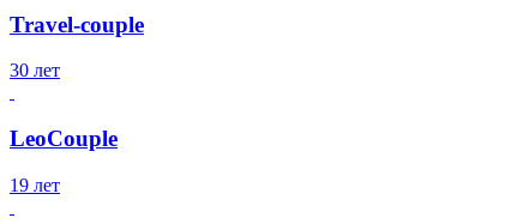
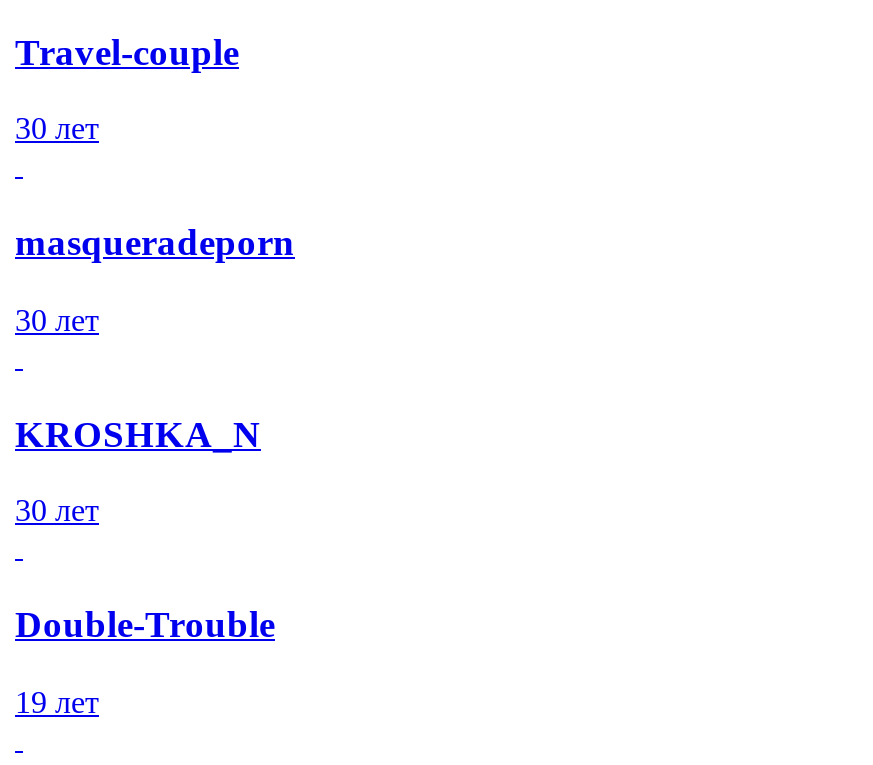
[10,126,118,151] LeoCouple -> [15,221,295,645] masqueradeporn | 30 лет | KROSHKA_N | 30 лет | Double-Trouble

